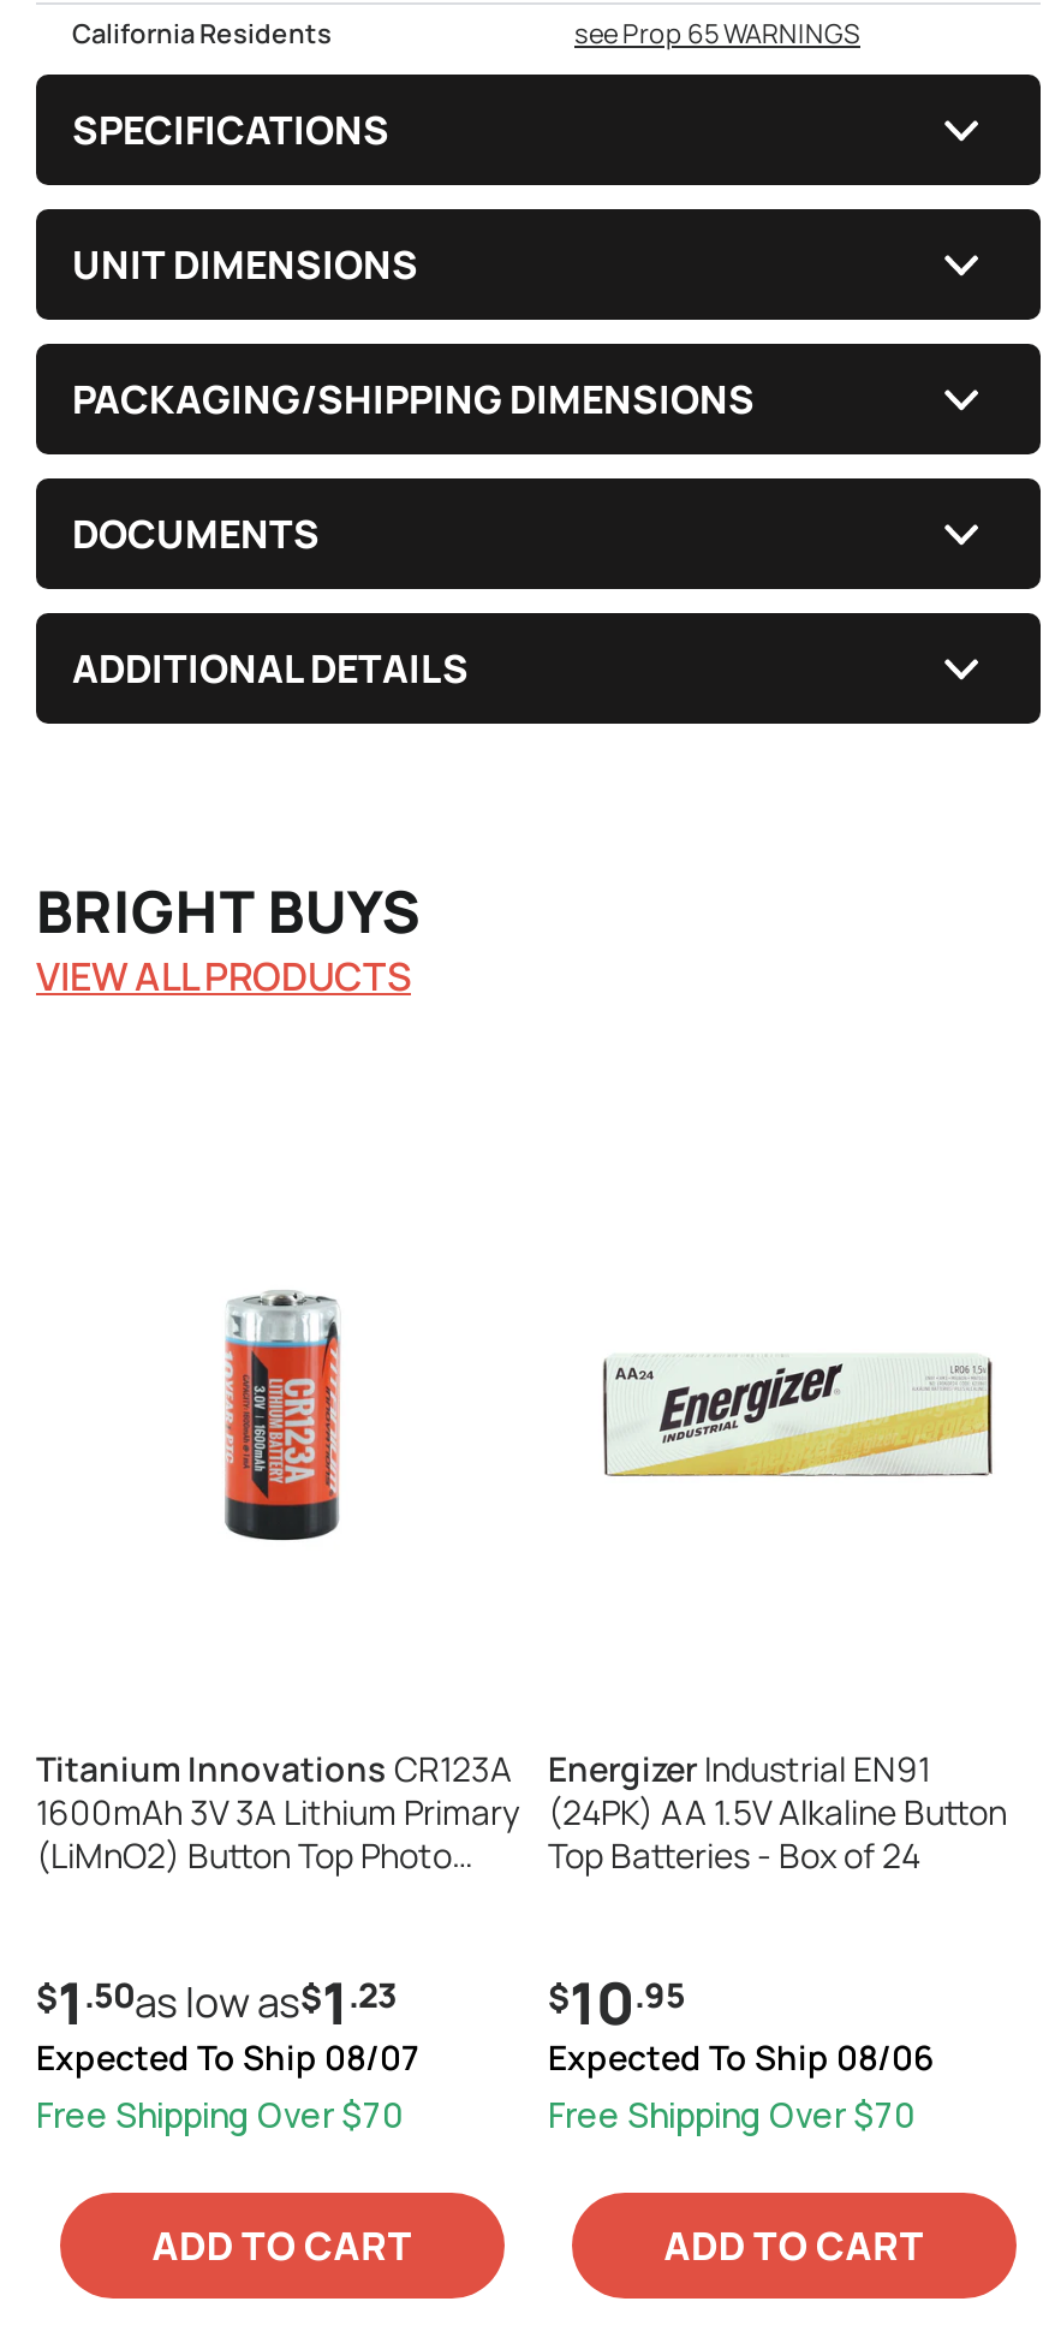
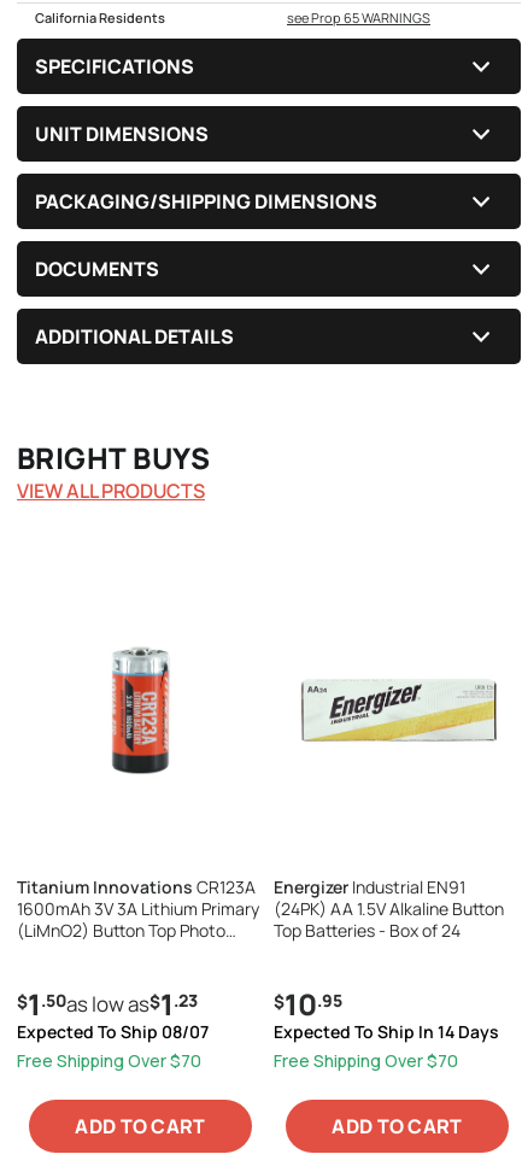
[548,2033,935,2079] Expected To Ship 08/06 -> [274,1020,499,1043] Expected To Ship In 14 Days

